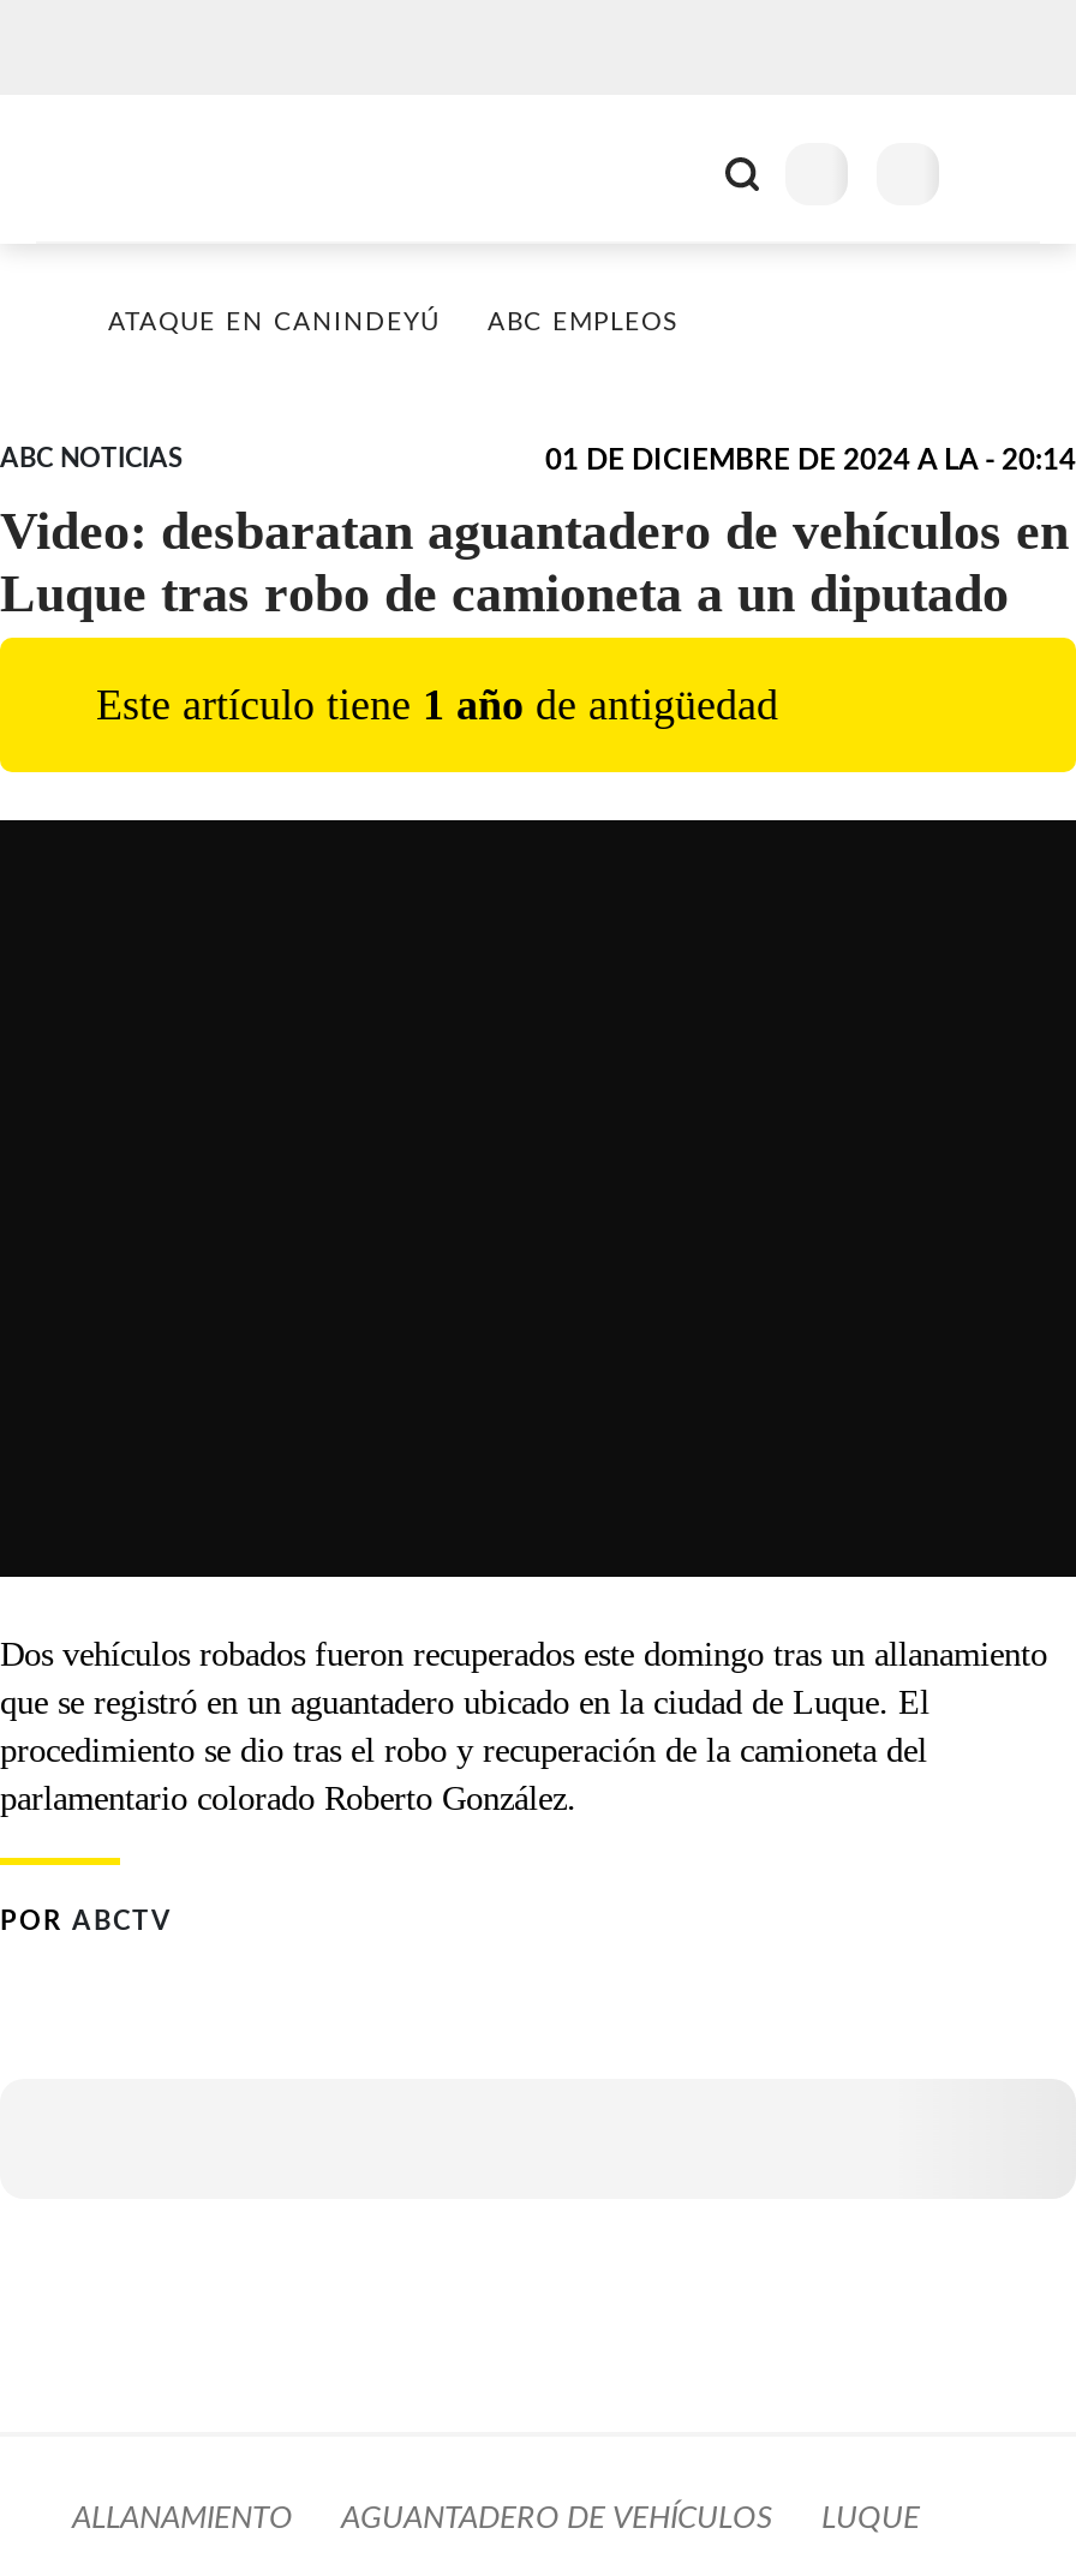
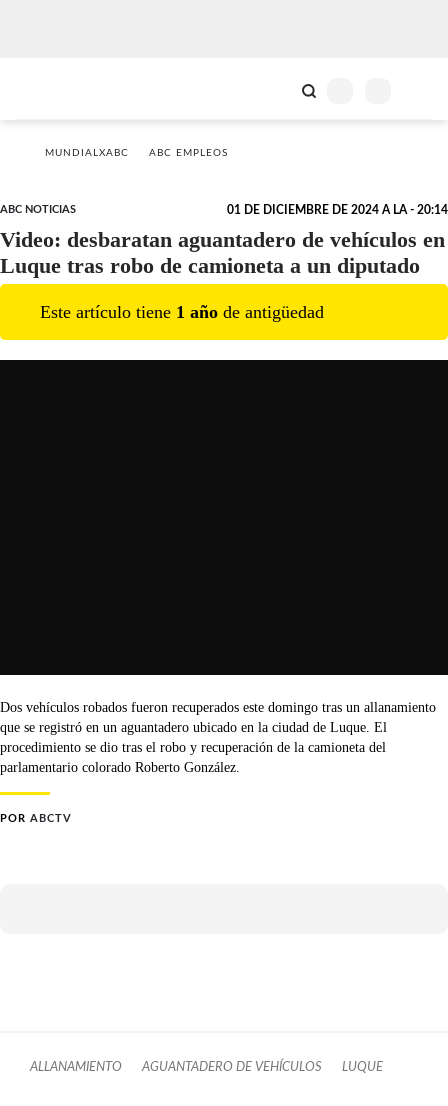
[108,311,440,335] ATAQUE EN CANINDEYÚ -> [45,148,129,158] MUNDIALXABC

